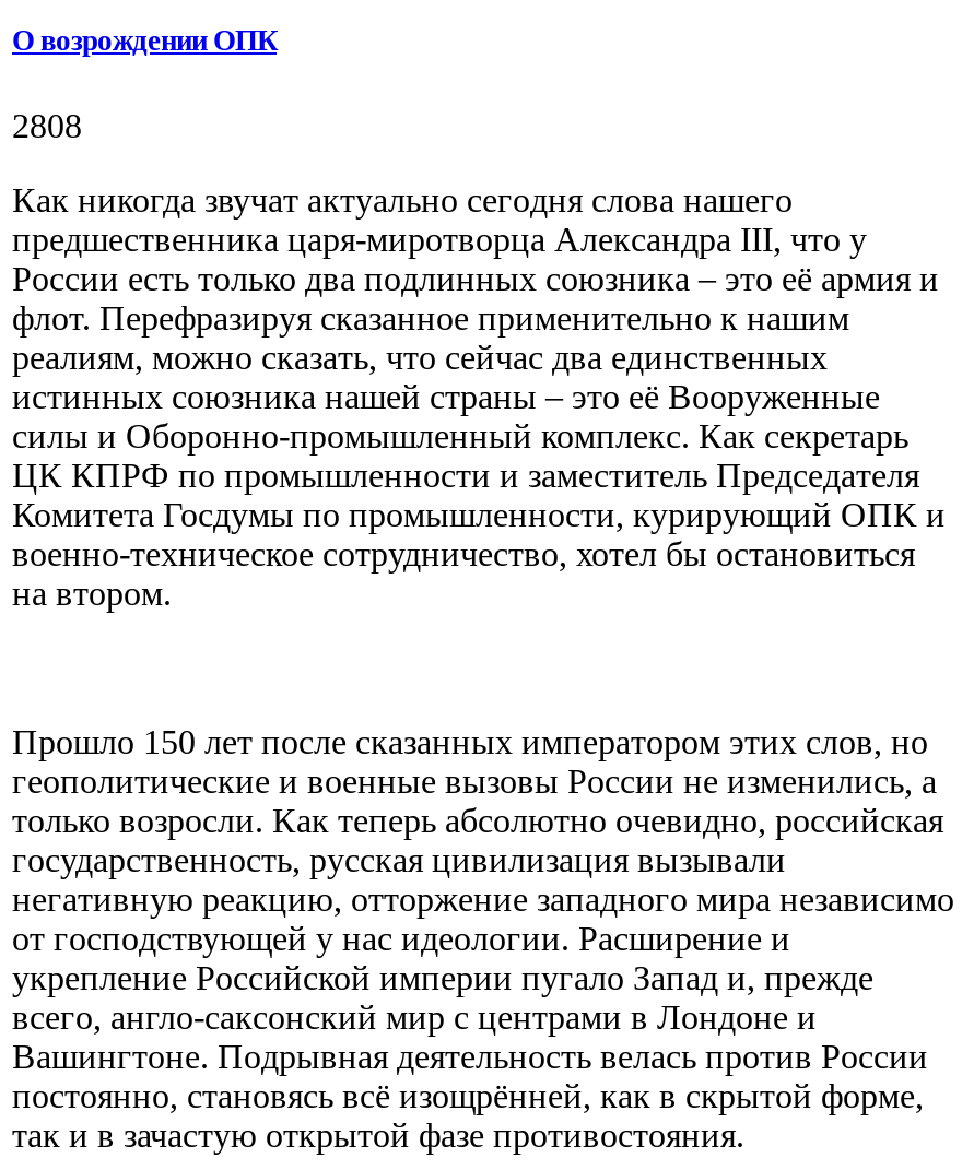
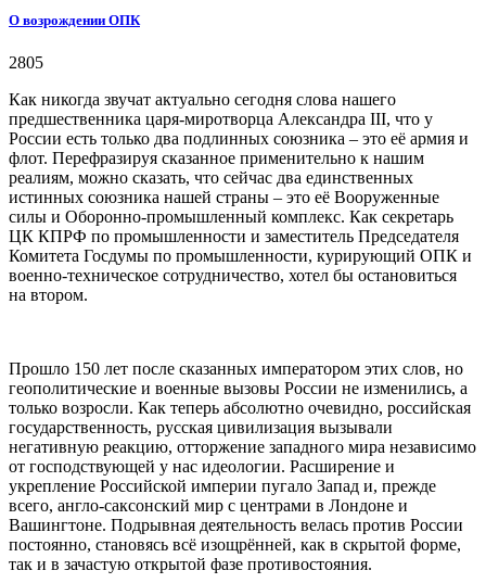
[12,107,82,144] 2808 -> [9,53,43,72] 2805

